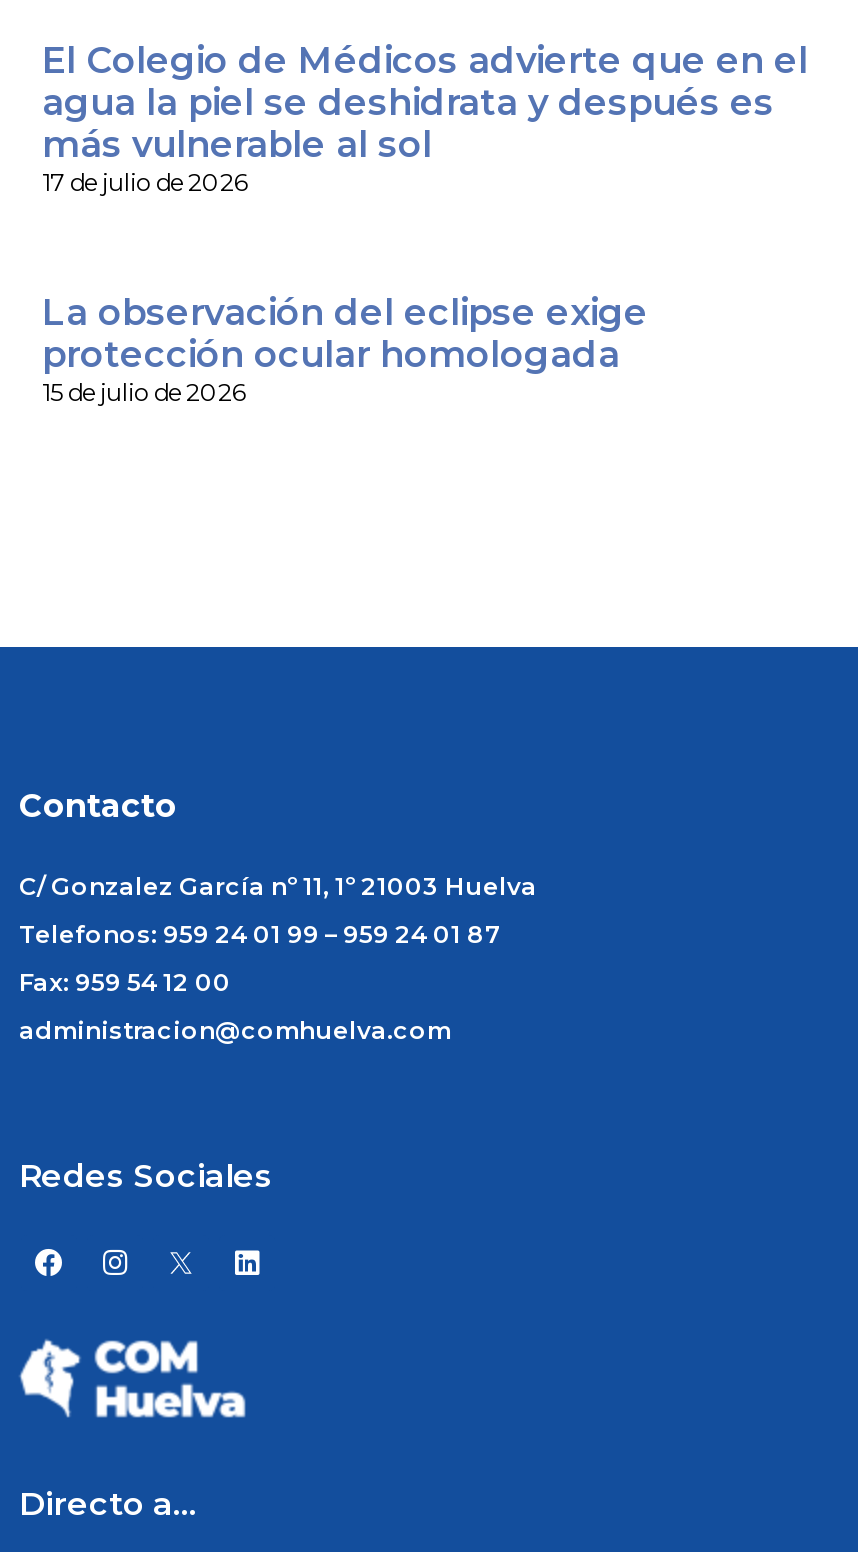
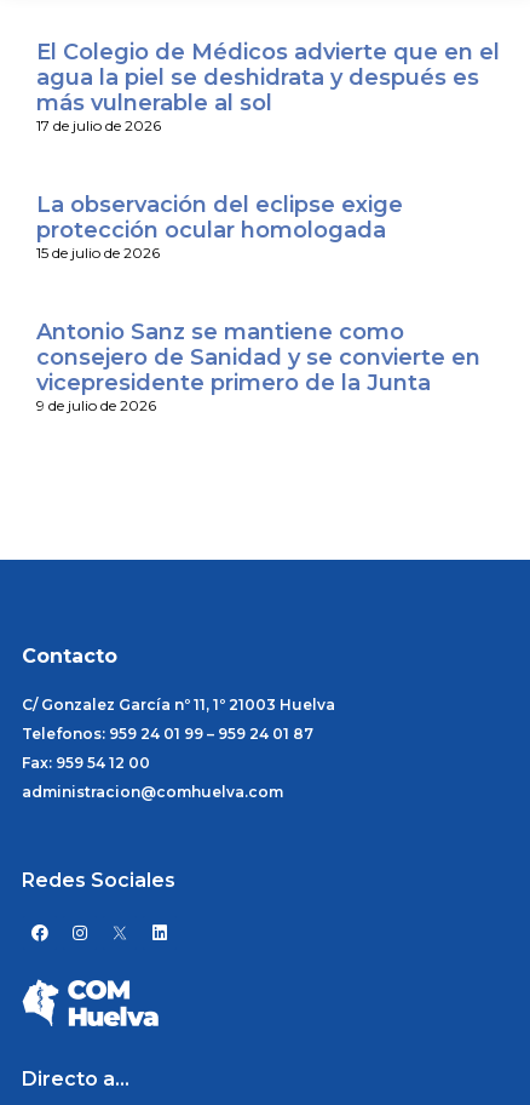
none -> [36,319,480,415] Antonio Sanz se mantiene como | consejero de Sanidad y se convierte en | vicepresidente primero de la Junta | 9 de julio de 2026

